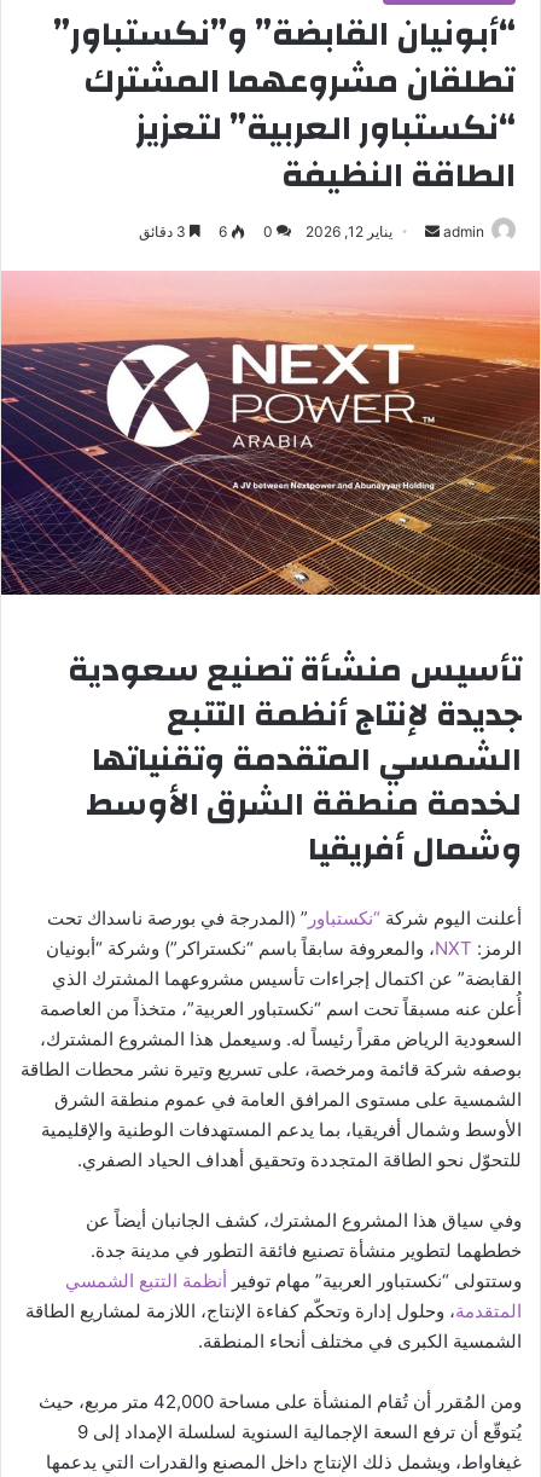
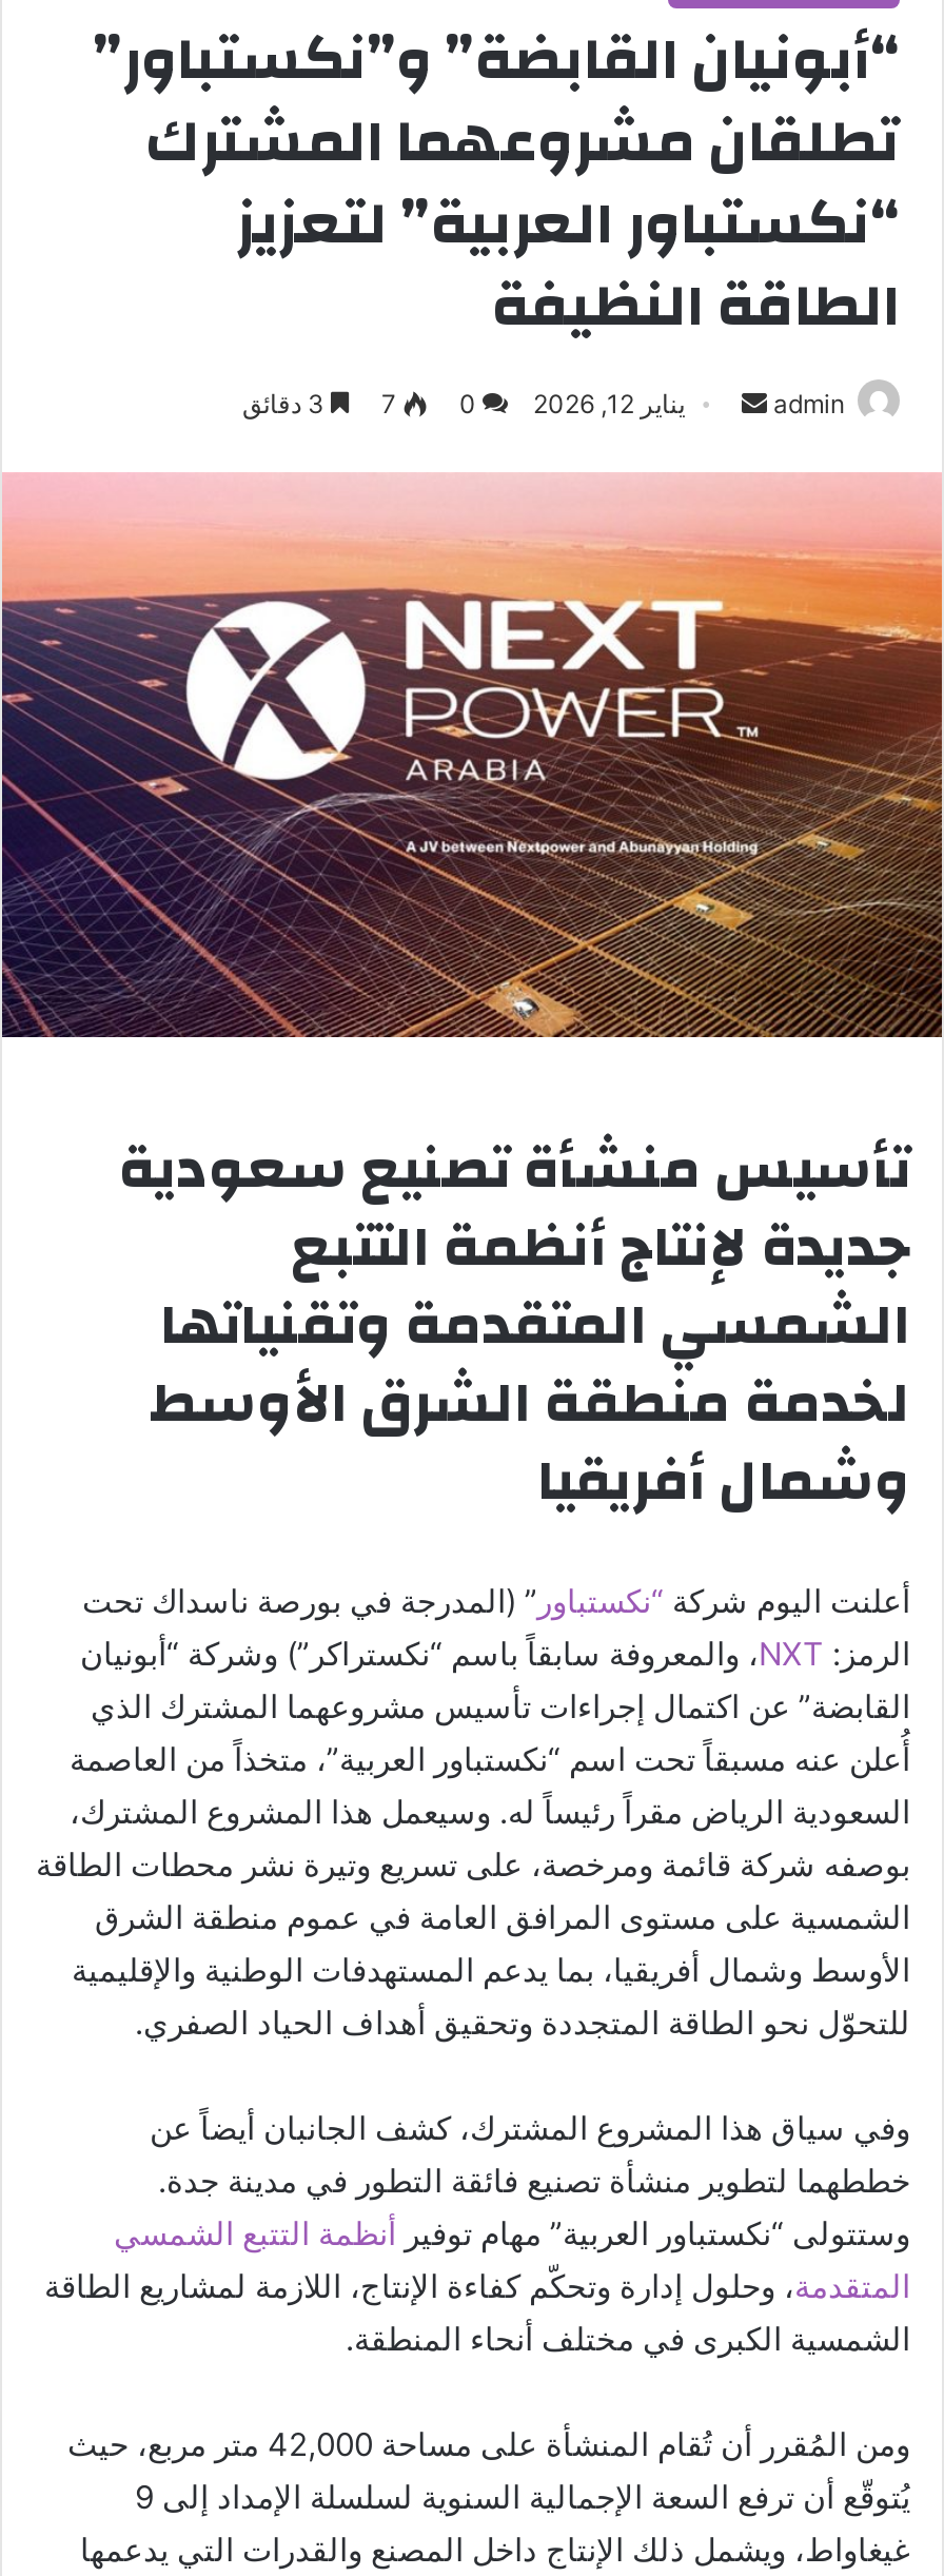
[219,222,227,240] 6 -> [381,387,396,418] 7

